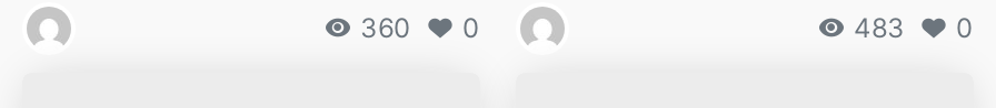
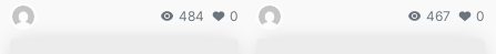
[360,11,480,44] 360 0 -> [179,8,239,24] 484 0
[854,11,974,44] 483 0 -> [426,8,485,24] 467 0

